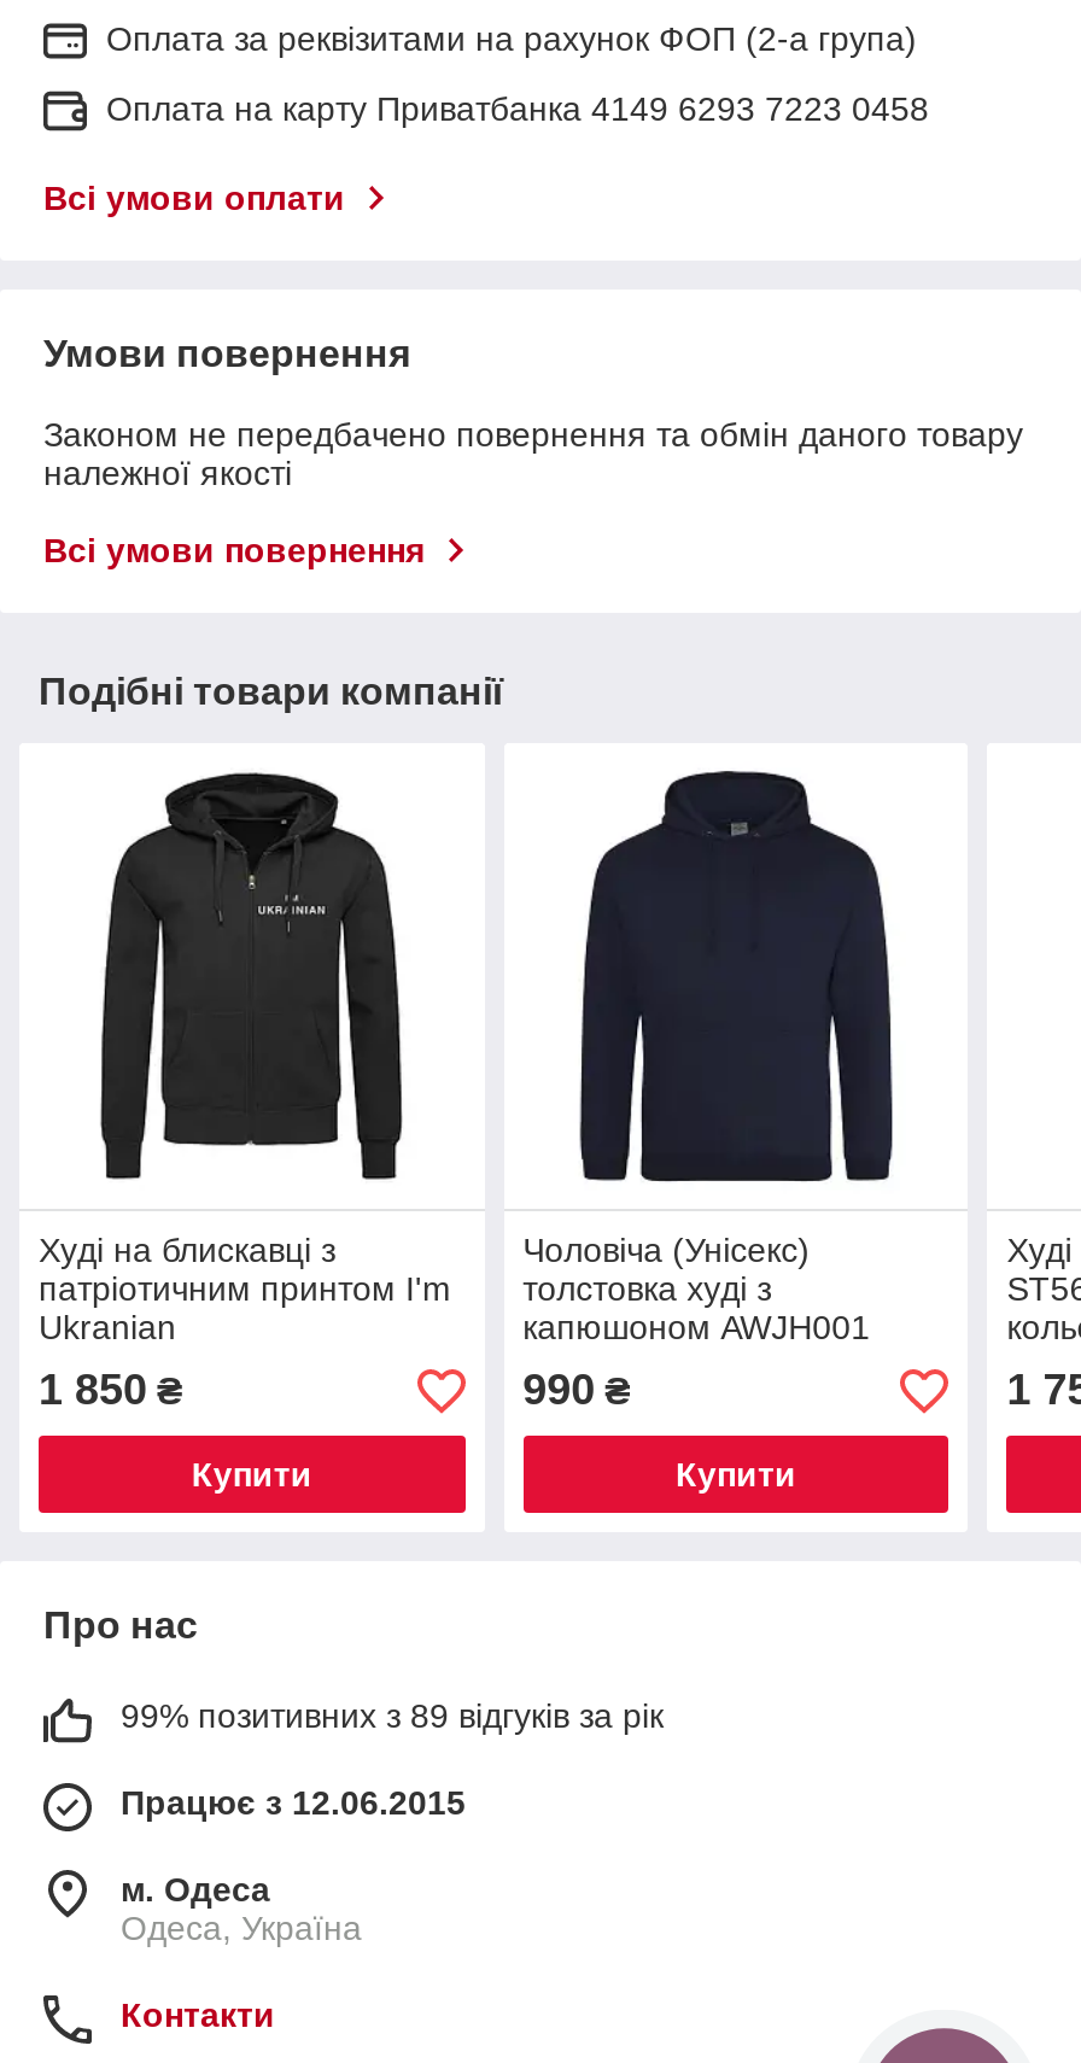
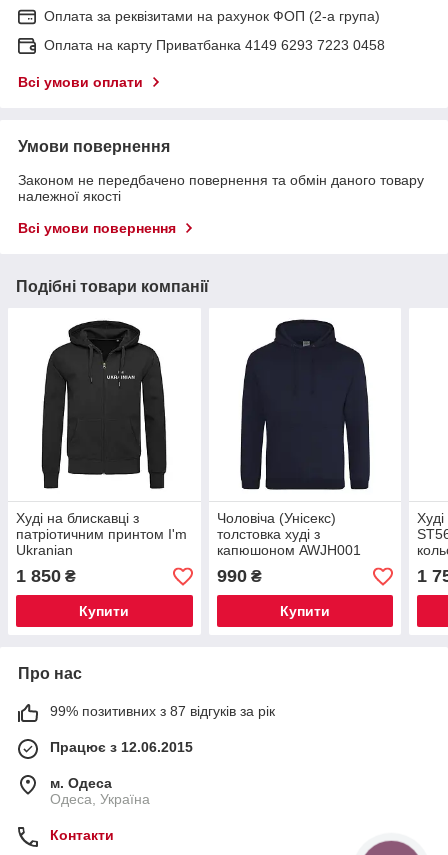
[121,1696,664,1735] 99% позитивних з 89 відгуків за рік -> [50,703,275,719] 99% позитивних з 87 відгуків за рік

